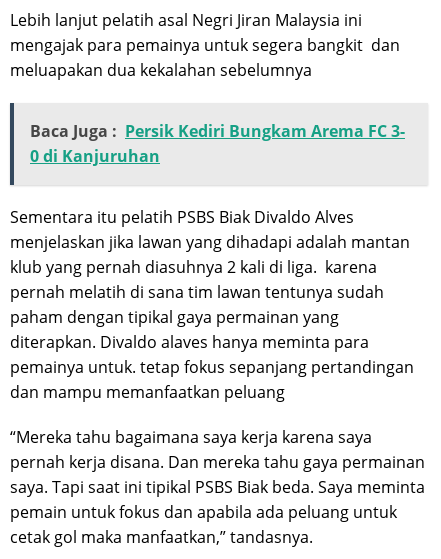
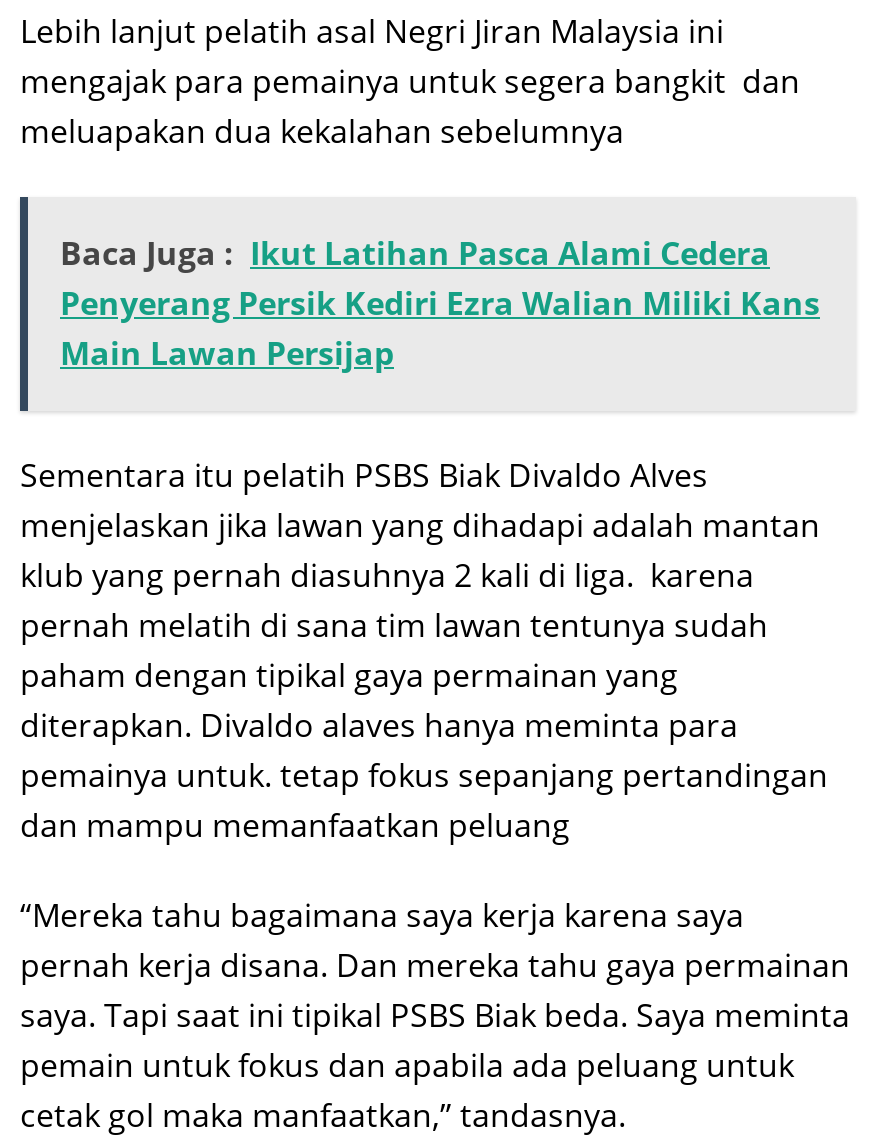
[30,120,405,167] Baca Juga : Persik Kediri Bungkam Arema FC 3- | 0 di Kanjuruhan -> [60,231,820,375] Baca Juga : Ikut Latihan Pasca Alami Cedera | Penyerang Persik Kediri Ezra Walian Miliki Kans | Main Lawan Persijap

